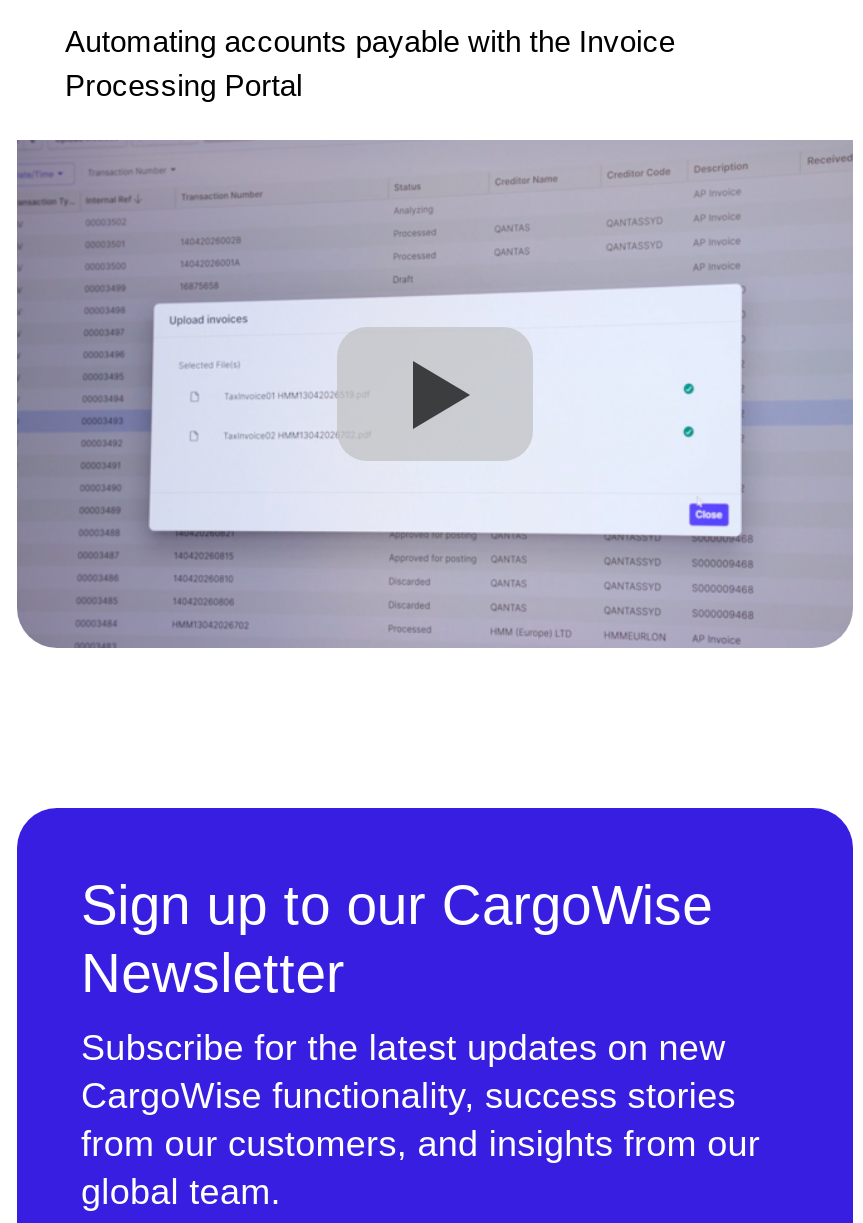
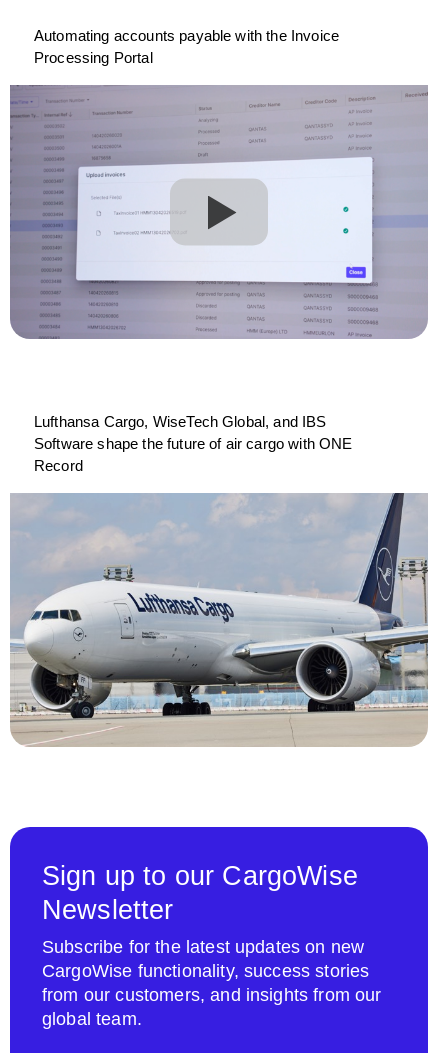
none -> [10,493,428,747] [image]
none -> [34,413,352,474] Lufthansa Cargo, WiseTech Global, and IBS | Software shape the future of air cargo with ONE | Record

